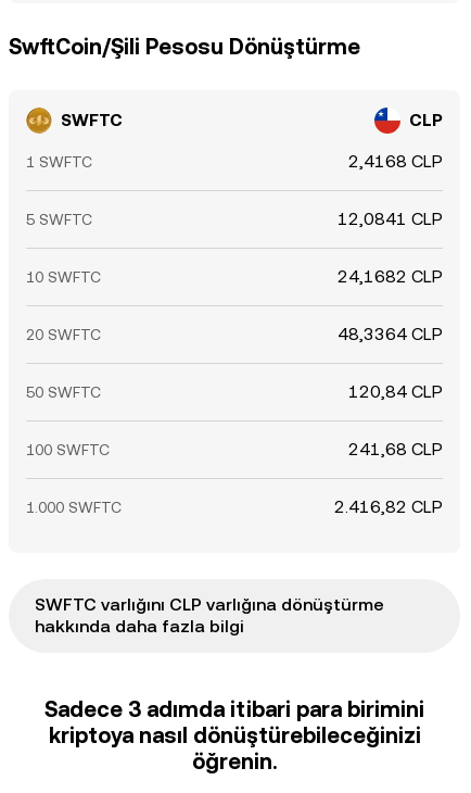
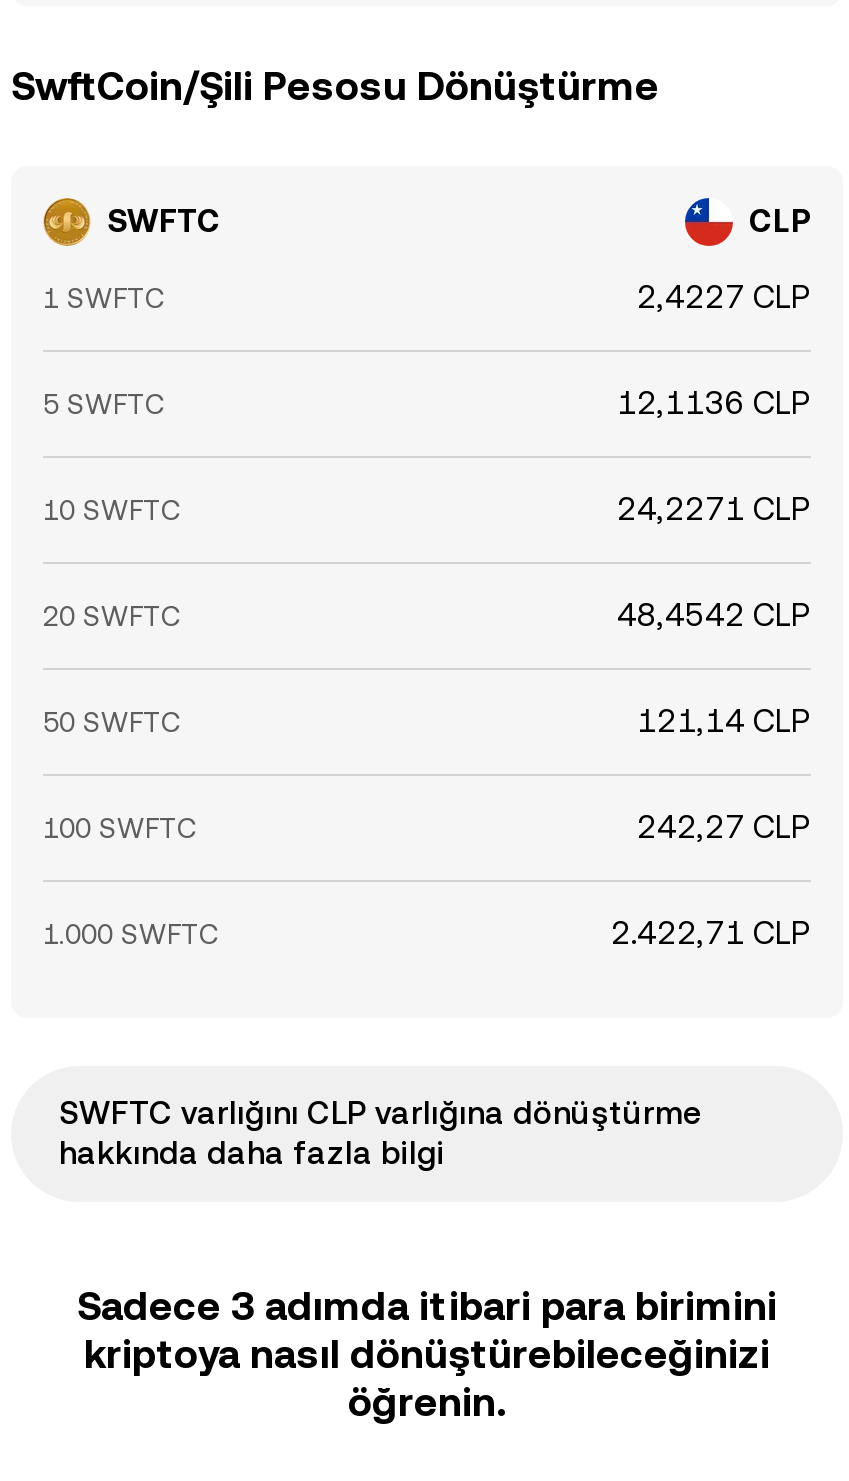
[348,151,443,172] 2,4168 CLP -> [637,278,811,316] 2,4227 CLP
[338,209,443,229] 12,0841 CLP -> [617,384,811,422] 12,1136 CLP
[338,266,443,287] 24,1682 CLP -> [617,490,811,528] 24,2271 CLP
[338,324,443,344] 48,3364 CLP -> [617,596,811,634] 48,4542 CLP
[348,381,443,402] 120,84 CLP -> [637,702,811,740] 121,14 CLP
[348,439,443,460] 241,68 CLP -> [637,808,811,846] 242,27 CLP
[334,496,443,517] 2.416,82 CLP -> [611,914,811,952] 2.422,71 CLP

